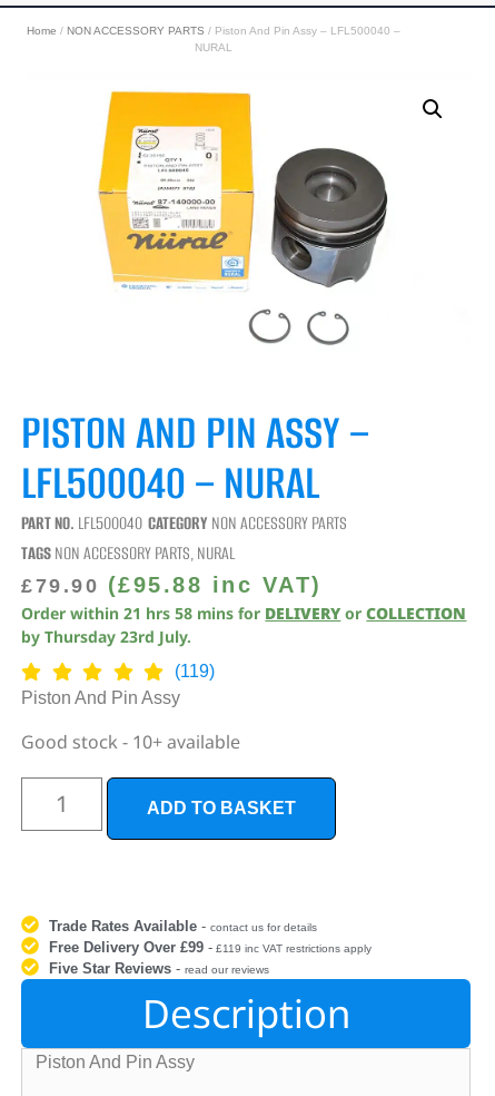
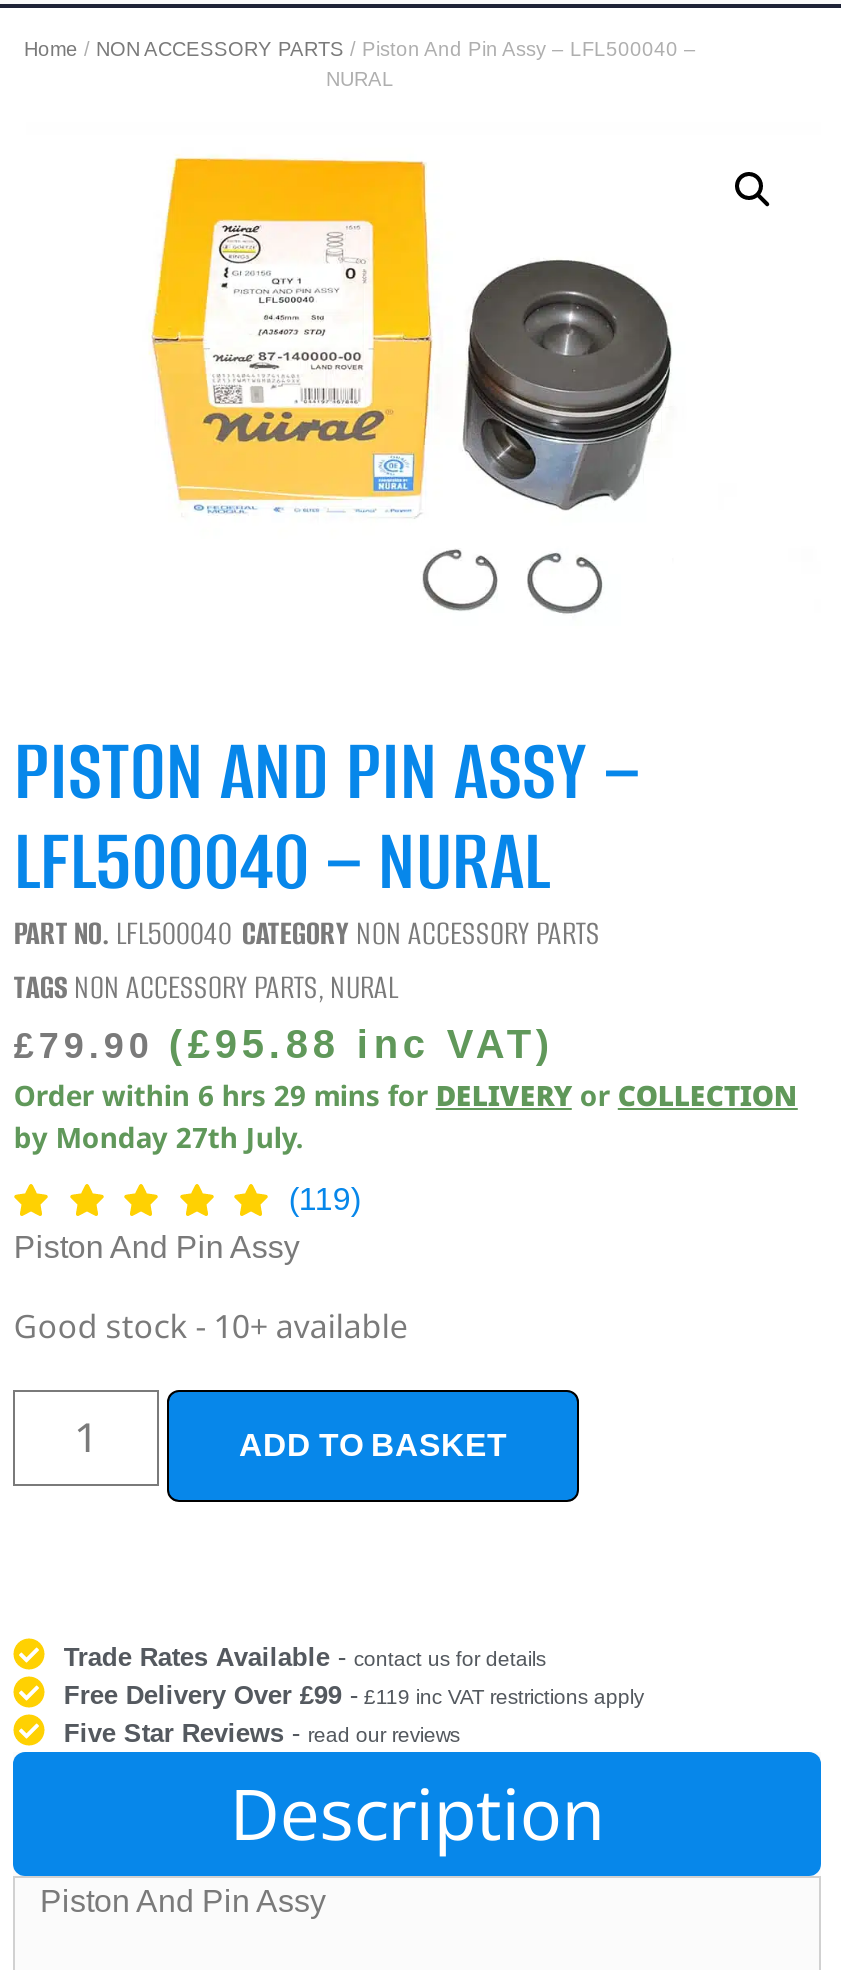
[22,602,467,624] Order within 21 hrs 58 mins for DELIVERY or COLLECTION -> [14,1076,798,1114] Order within 6 hrs 29 mins for DELIVERY or COLLECTION
[22,626,192,647] by Thursday 23rd July. -> [14,1118,304,1156] by Monday 27th July.

